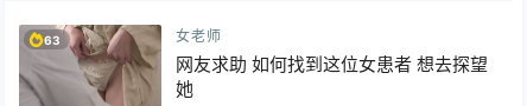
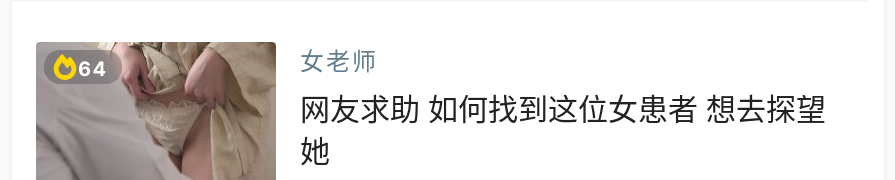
[44,32,61,47] 63 -> [78,55,107,79] 64

